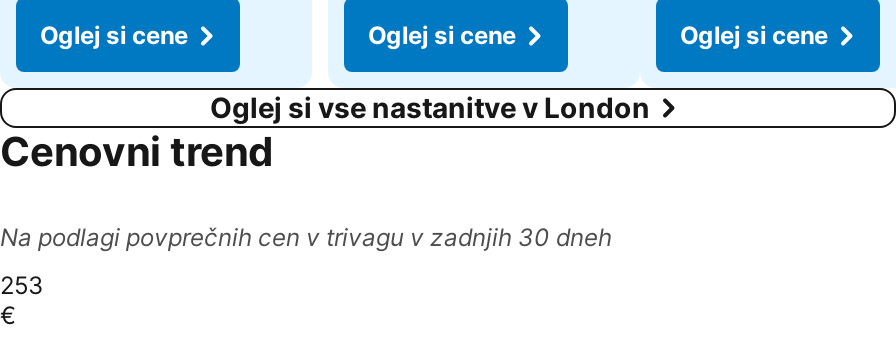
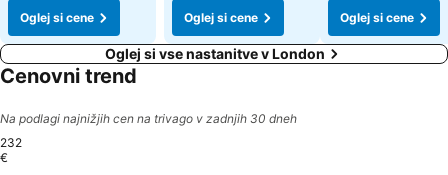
[0,222,612,252] Na podlagi povprečnih cen v trivagu v zadnjih 30 dneh -> [0,111,297,126] Na podlagi najnižjih cen na trivago v zadnjih 30 dneh
[0,270,50,300] 253 -> [0,135,25,150] 232

